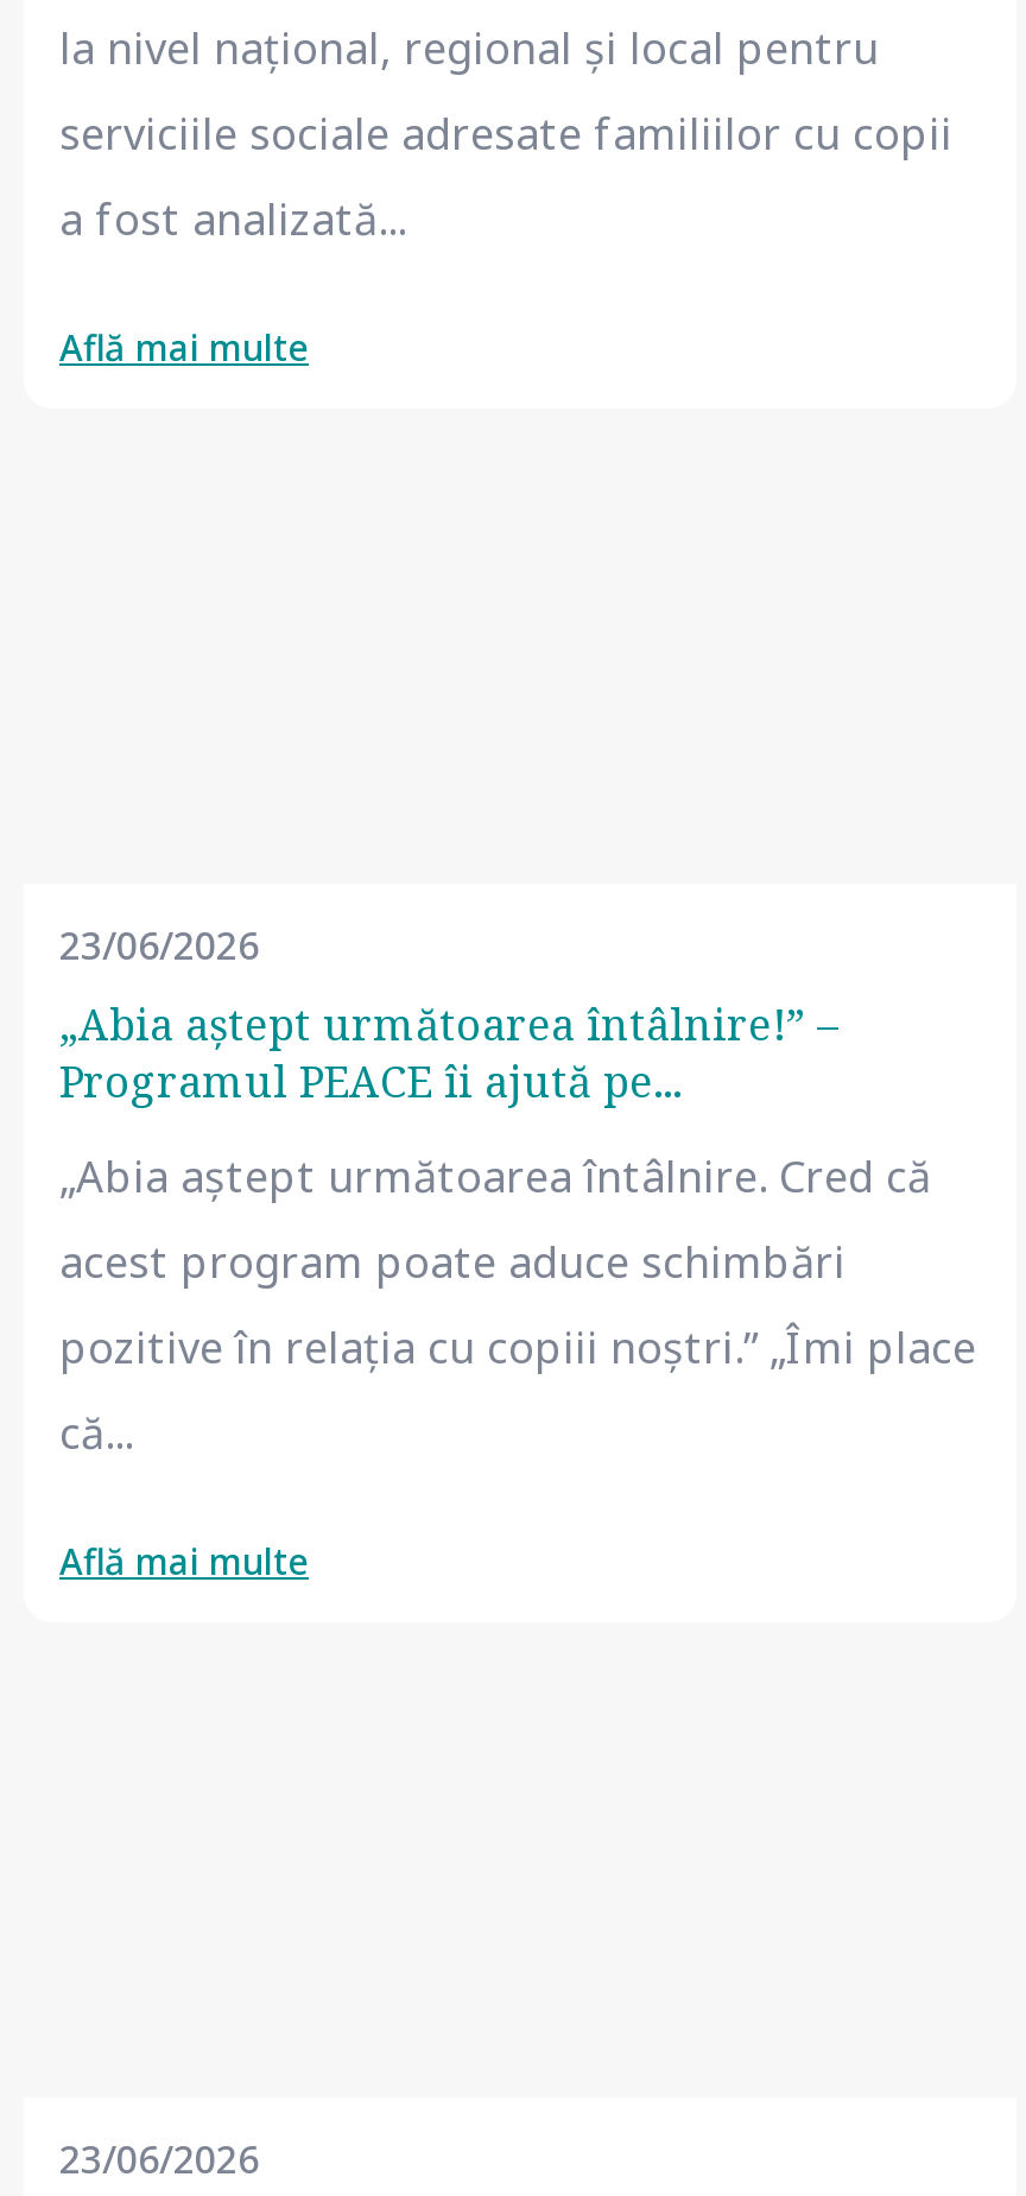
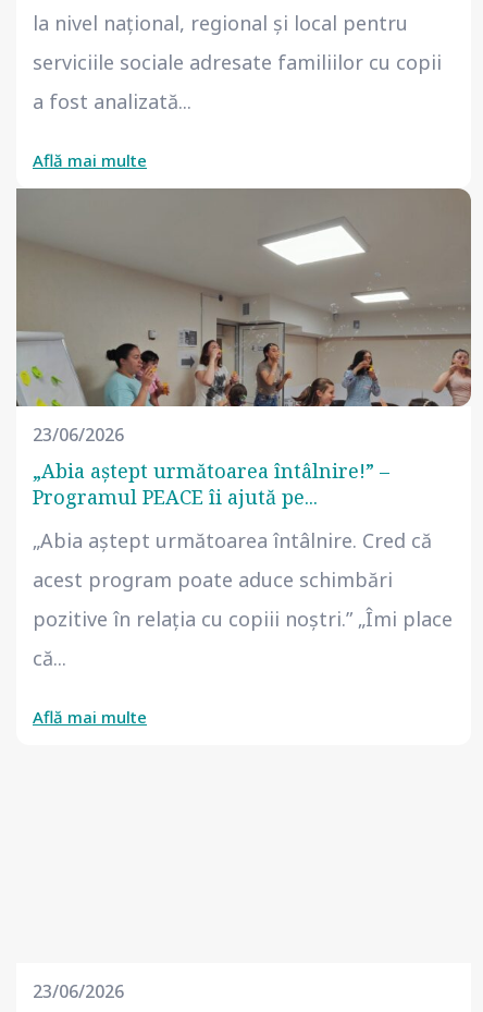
none -> [15,187,472,407] [image]

